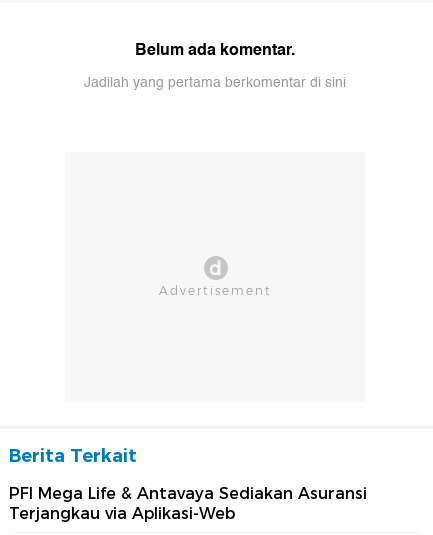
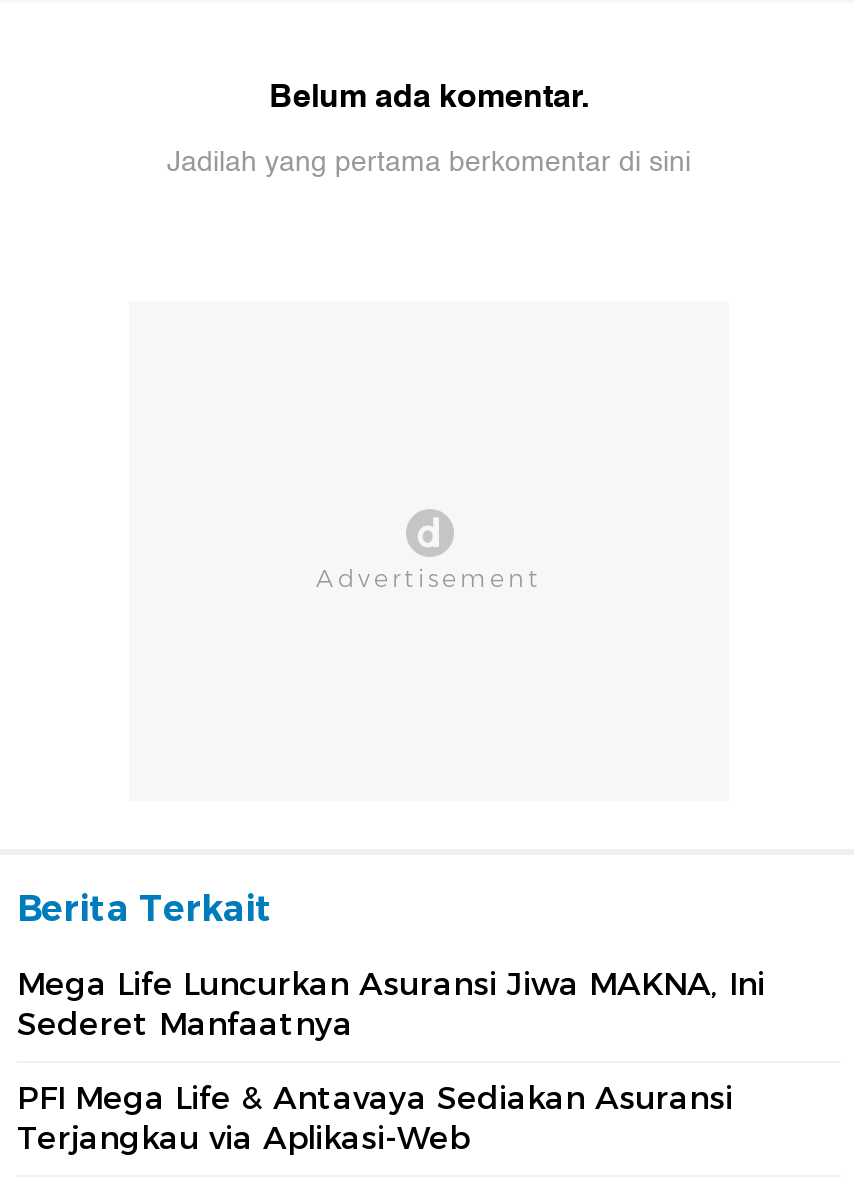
none -> [17,966,765,1044] Mega Life Luncurkan Asuransi Jiwa MAKNA, Ini | Sederet Manfaatnya

